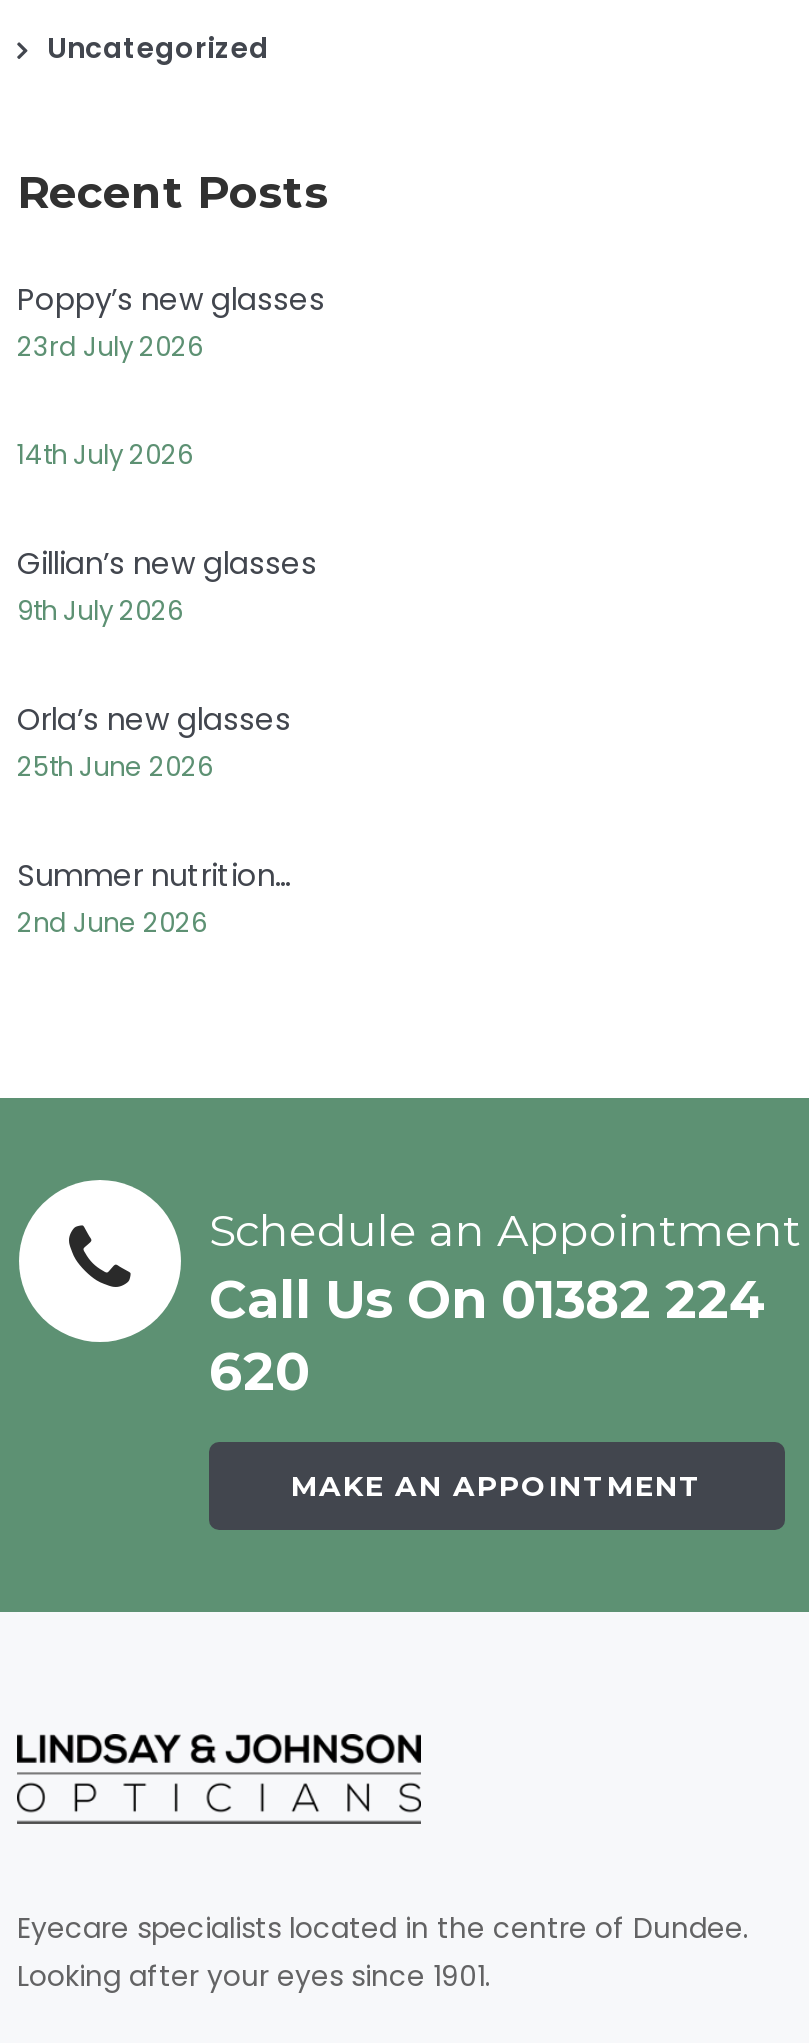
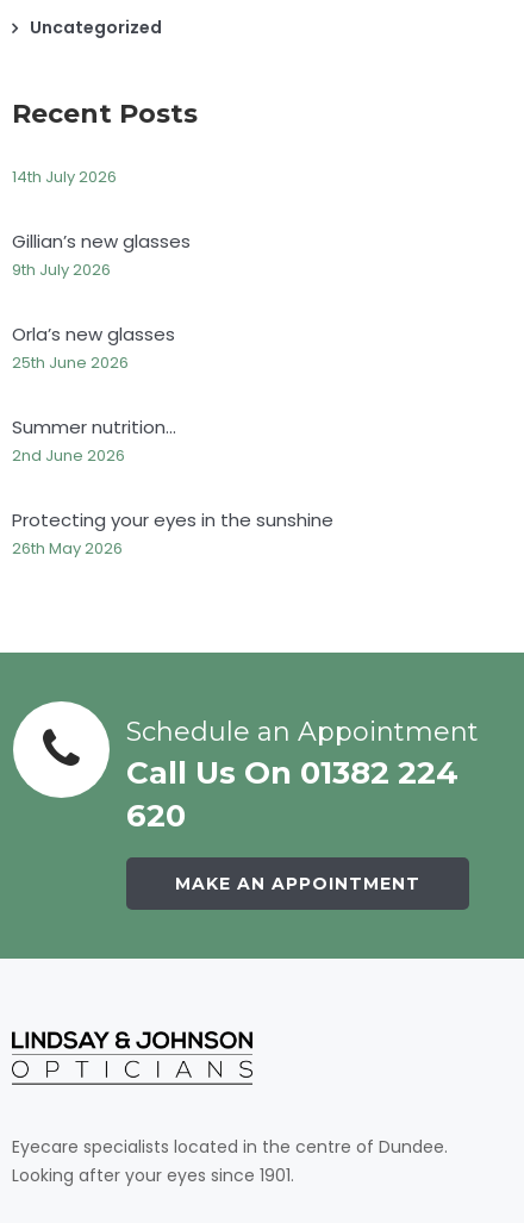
[17,277,325,365] Poppy’s new glasses | 23rd July 2026 -> none
moved [17,435,317,941] -> [12,165,191,466]: 14th July 2026 | Gillian’s new glasses | 9th July 2026 | Orla’s new glasses | 25th June 2026 | Summer nutrition… | 2nd June 2026
none -> [12,507,333,559] Protecting your eyes in the sunshine | 26th May 2026

